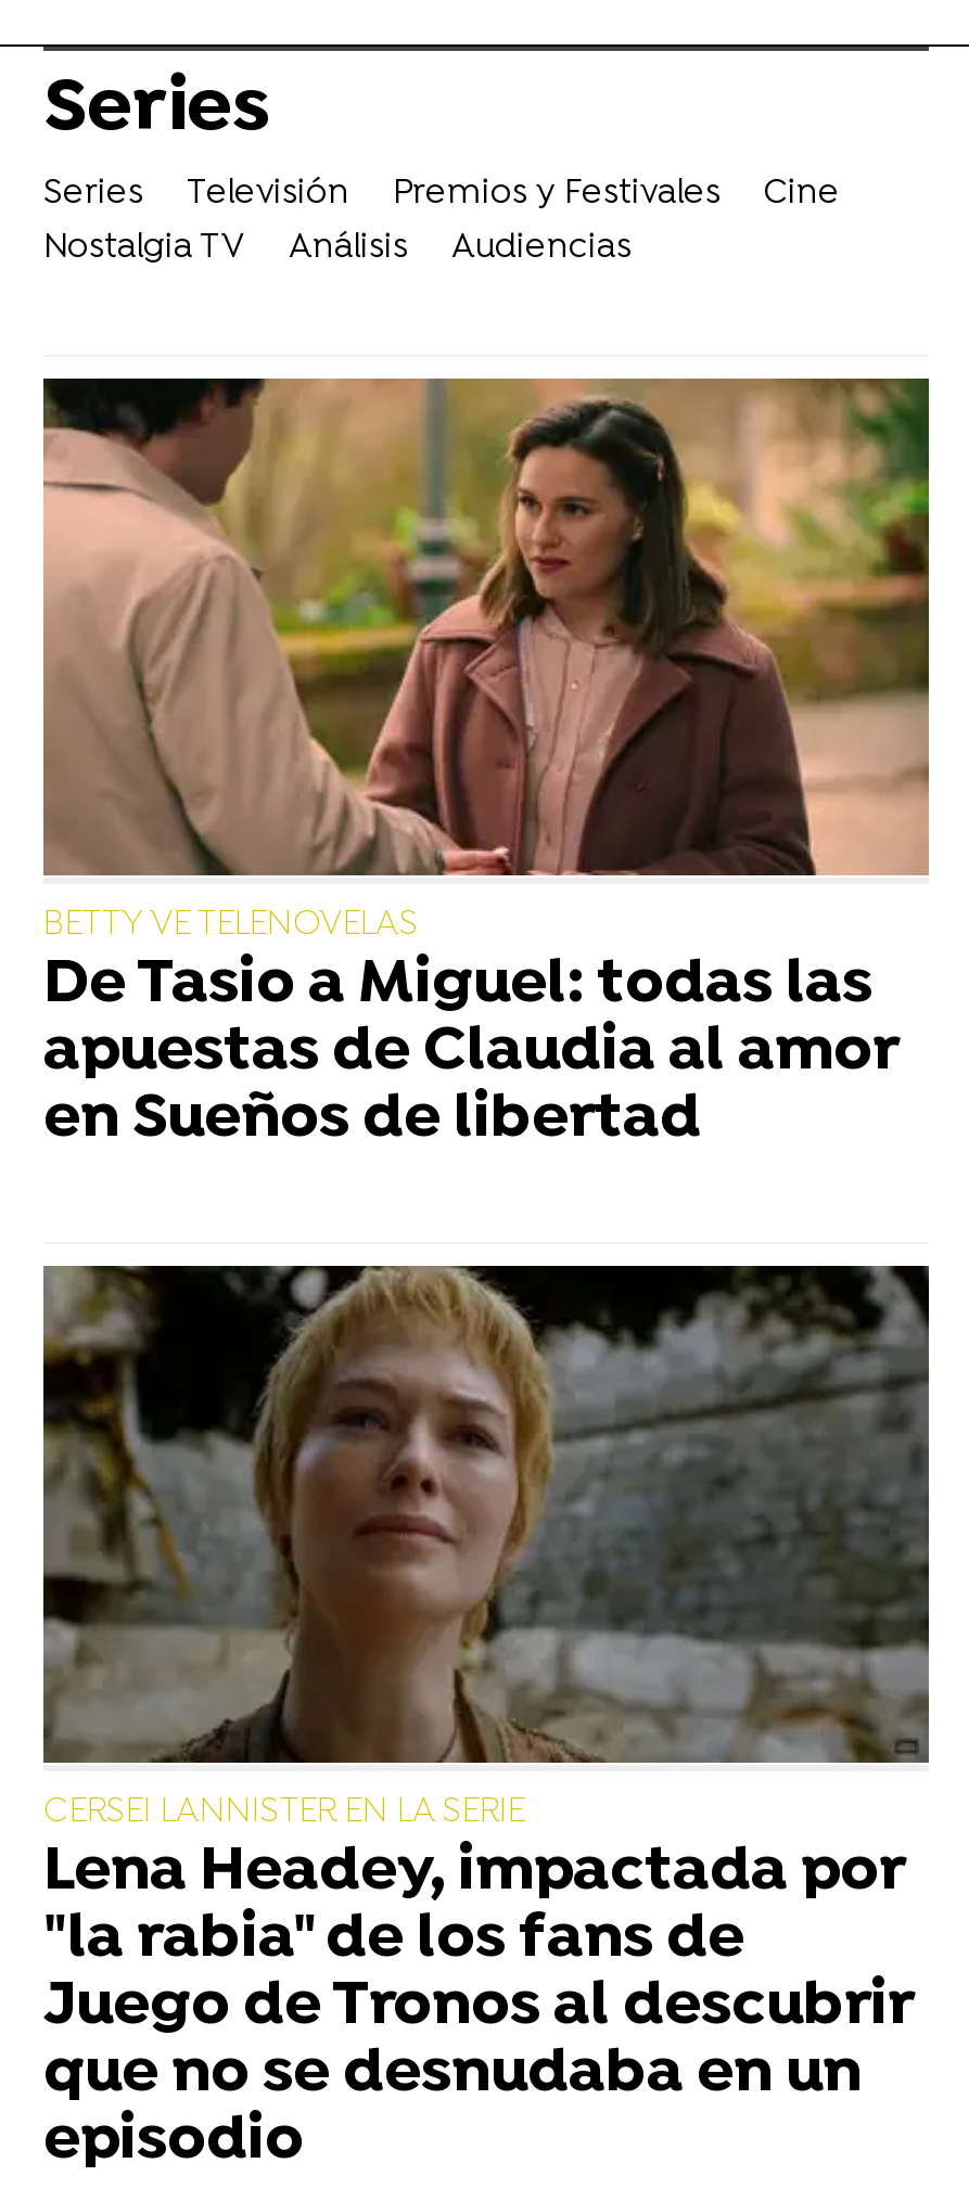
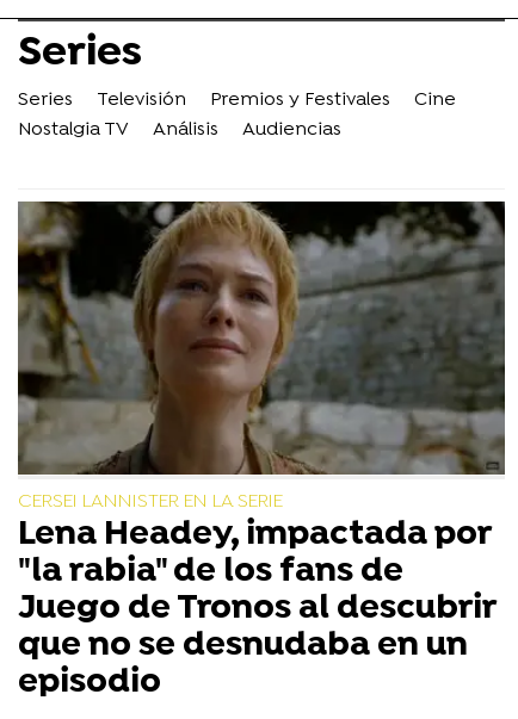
[41,376,931,1157] [image] | BETTY VE TELENOVELAS | De Tasio a Miguel: todas las | apuestas de Claudia al amor | en Sueños de libertad -> none

